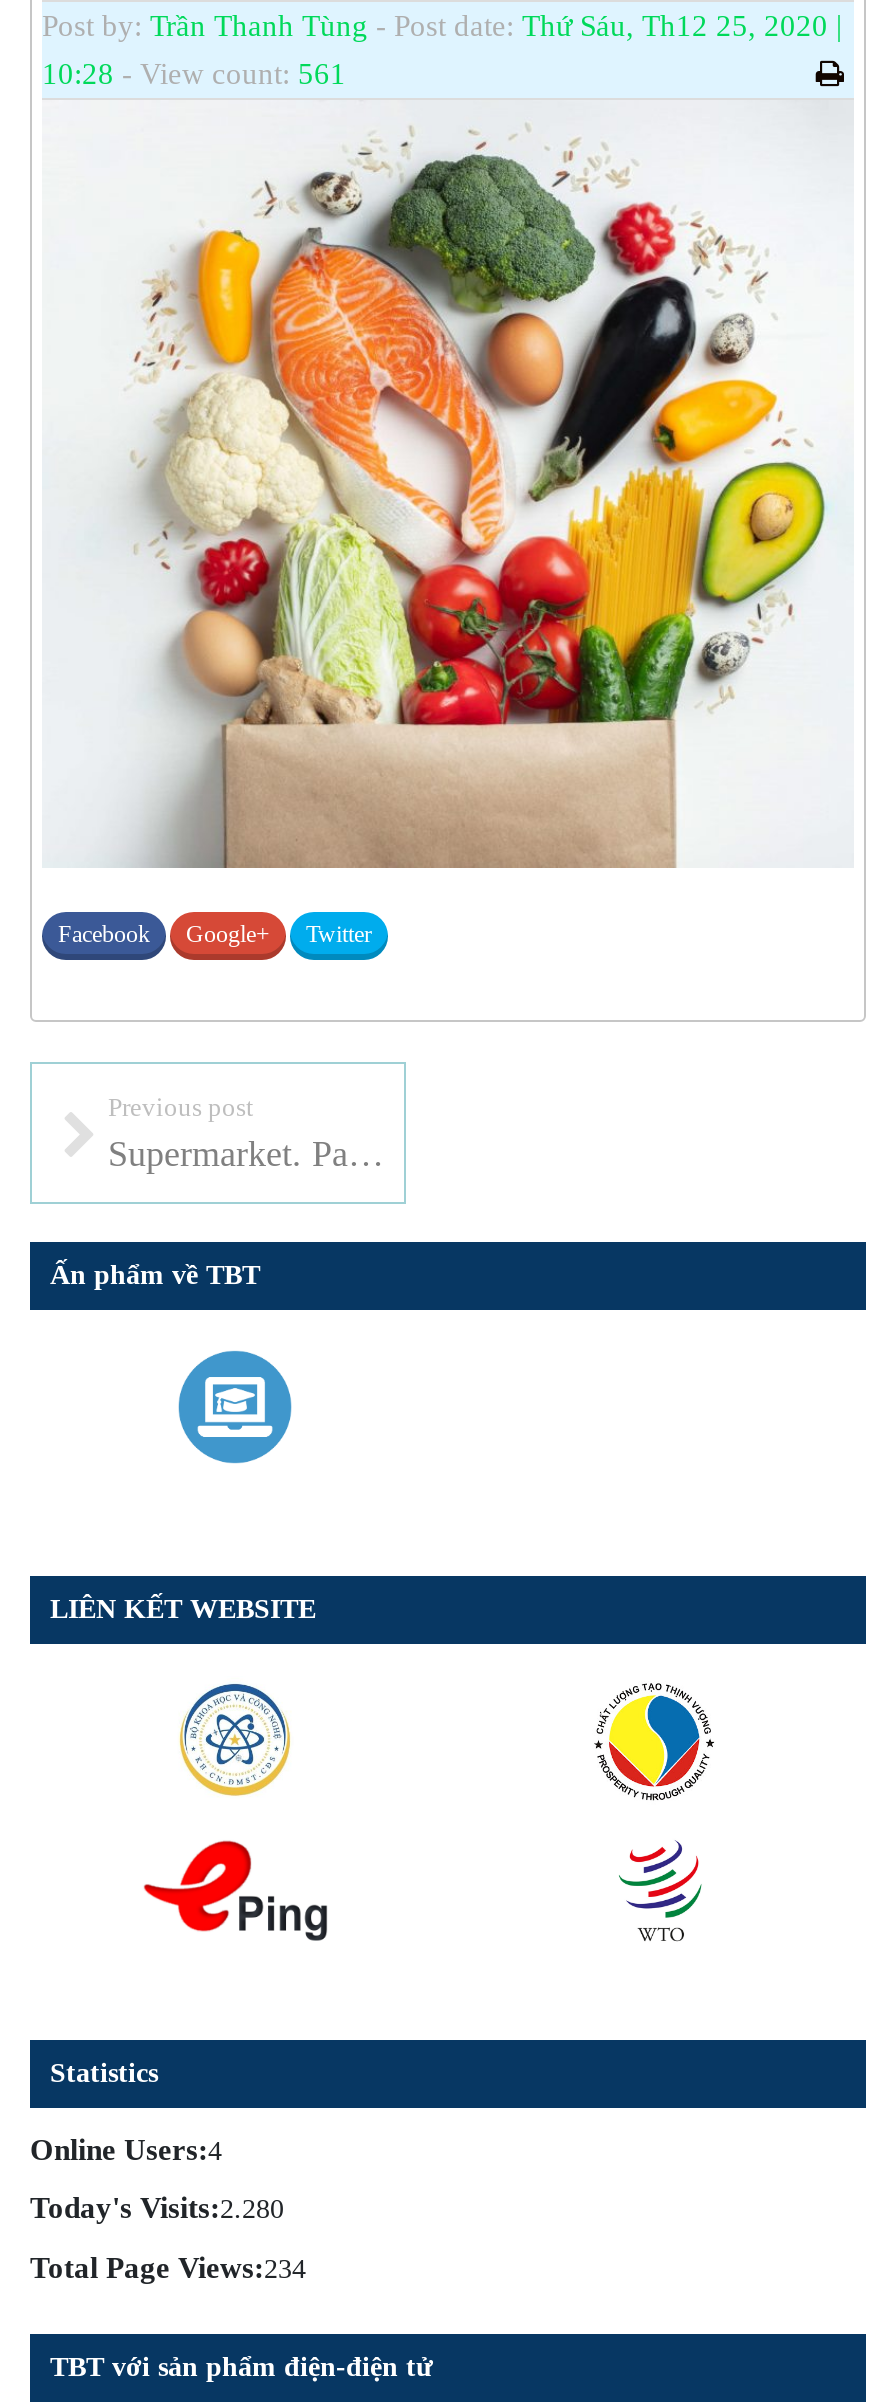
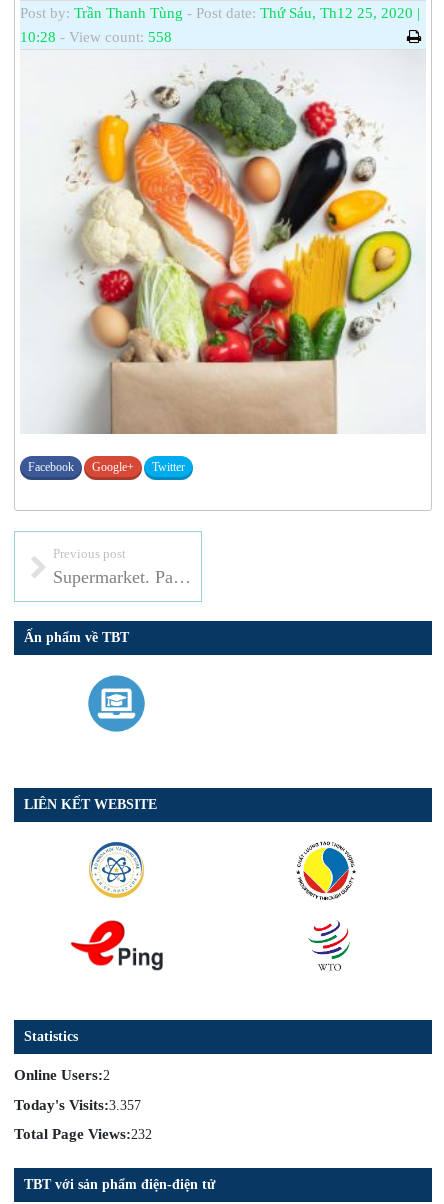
[42,58,346,90] 10:28 - View count: 561 -> [20,29,172,45] 10:28 - View count: 558
[30,2134,222,2166] Online Users:4 -> [14,1067,110,1083] Online Users:2
[30,2193,284,2225] Today's Visits:2.280 -> [14,1097,141,1113] Today's Visits:3.357
[30,2252,306,2284] Total Page Views:234 -> [14,1126,152,1142] Total Page Views:232

